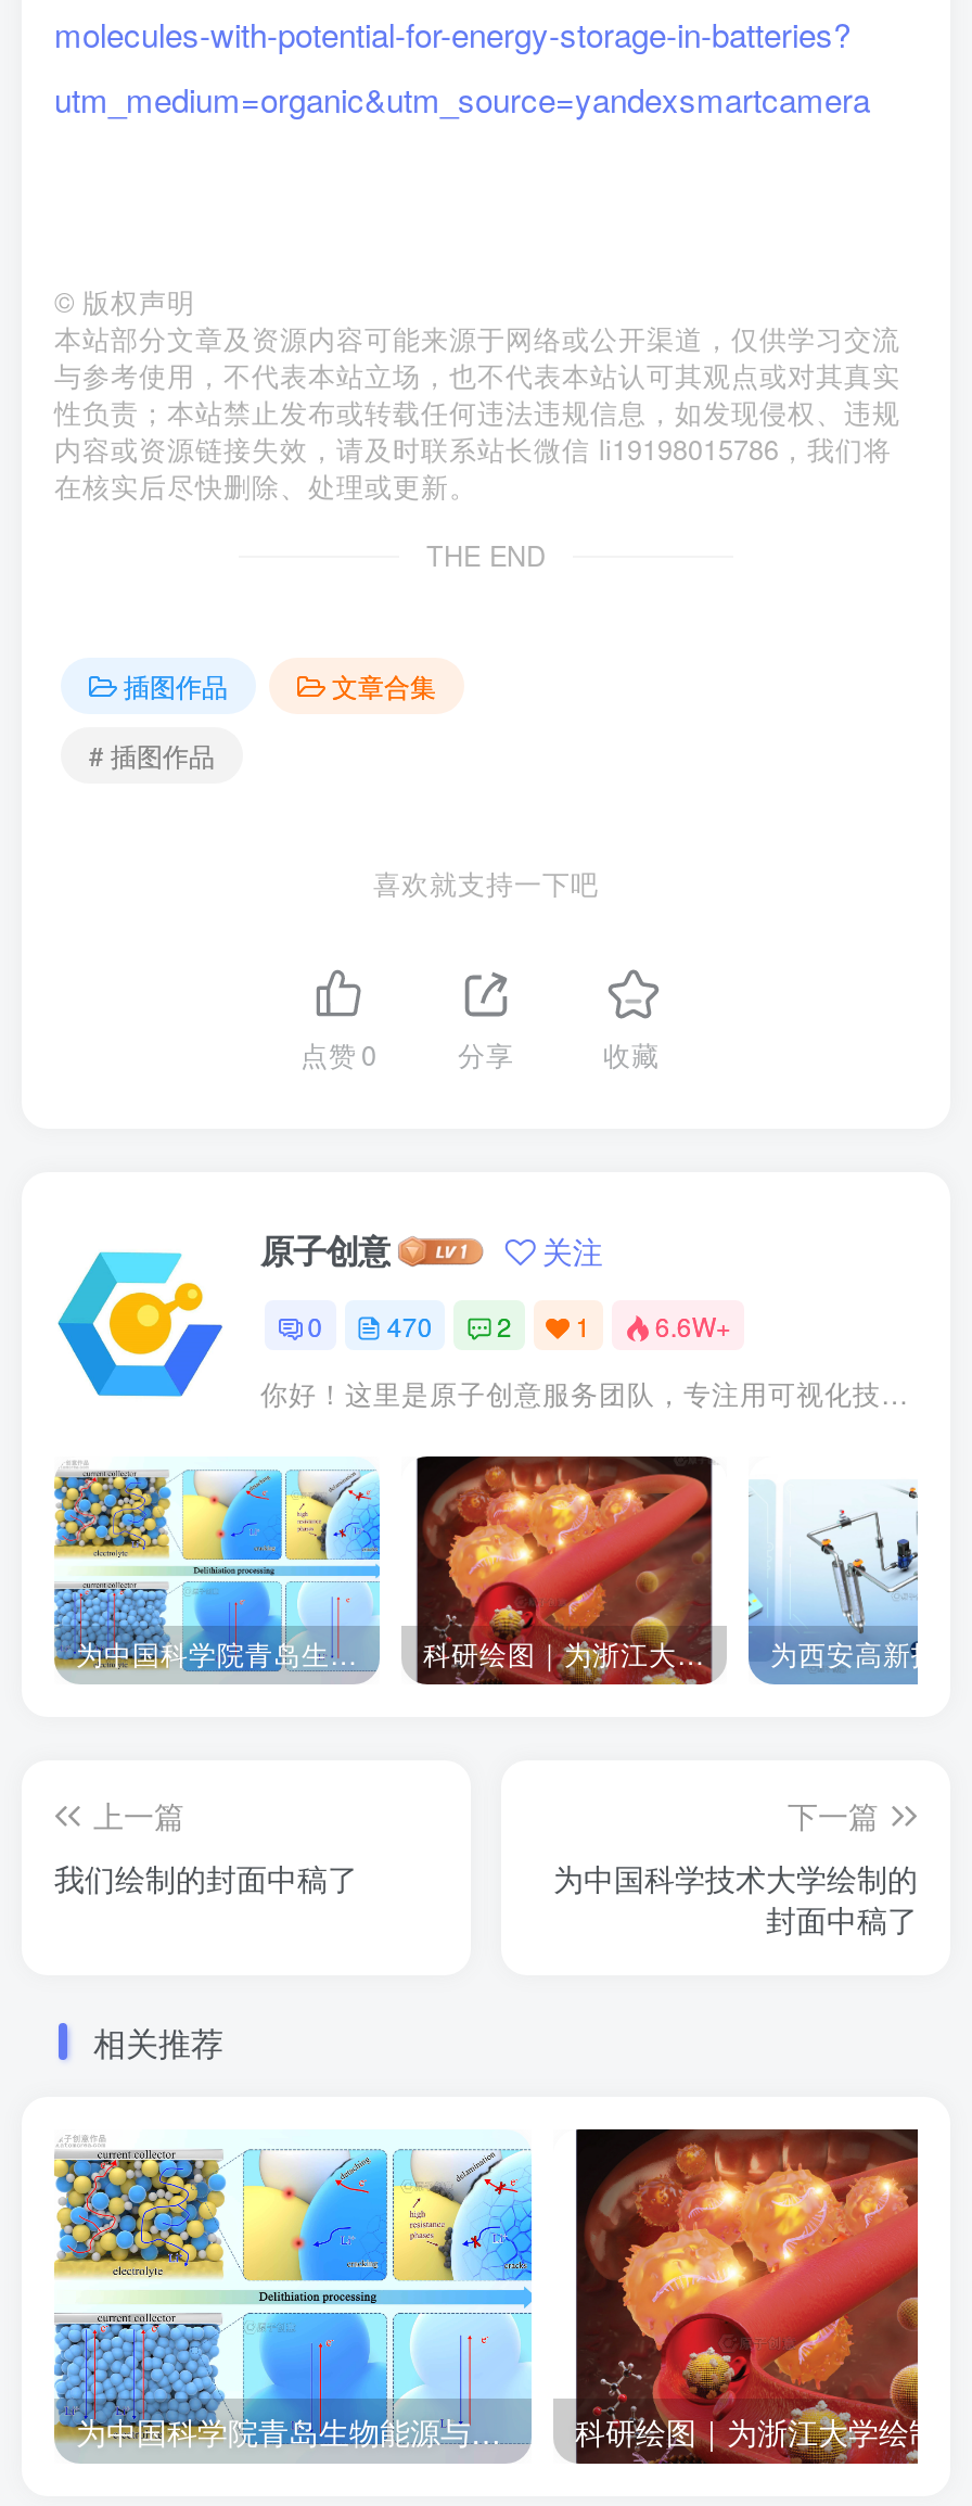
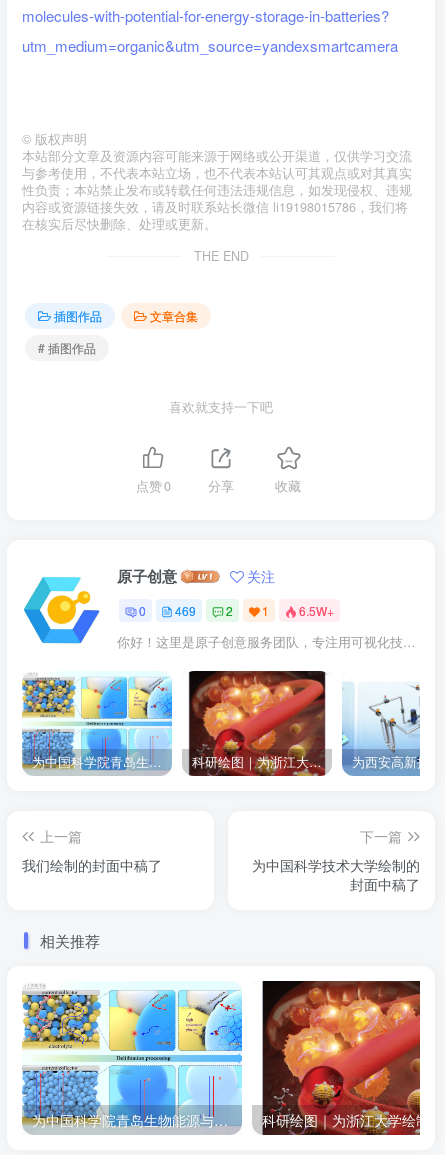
[387,1307,433,1344] 470 -> [175,602,196,619] 469
[655,1307,731,1344] 6.6W+ -> [299,602,334,619] 6.5W+

